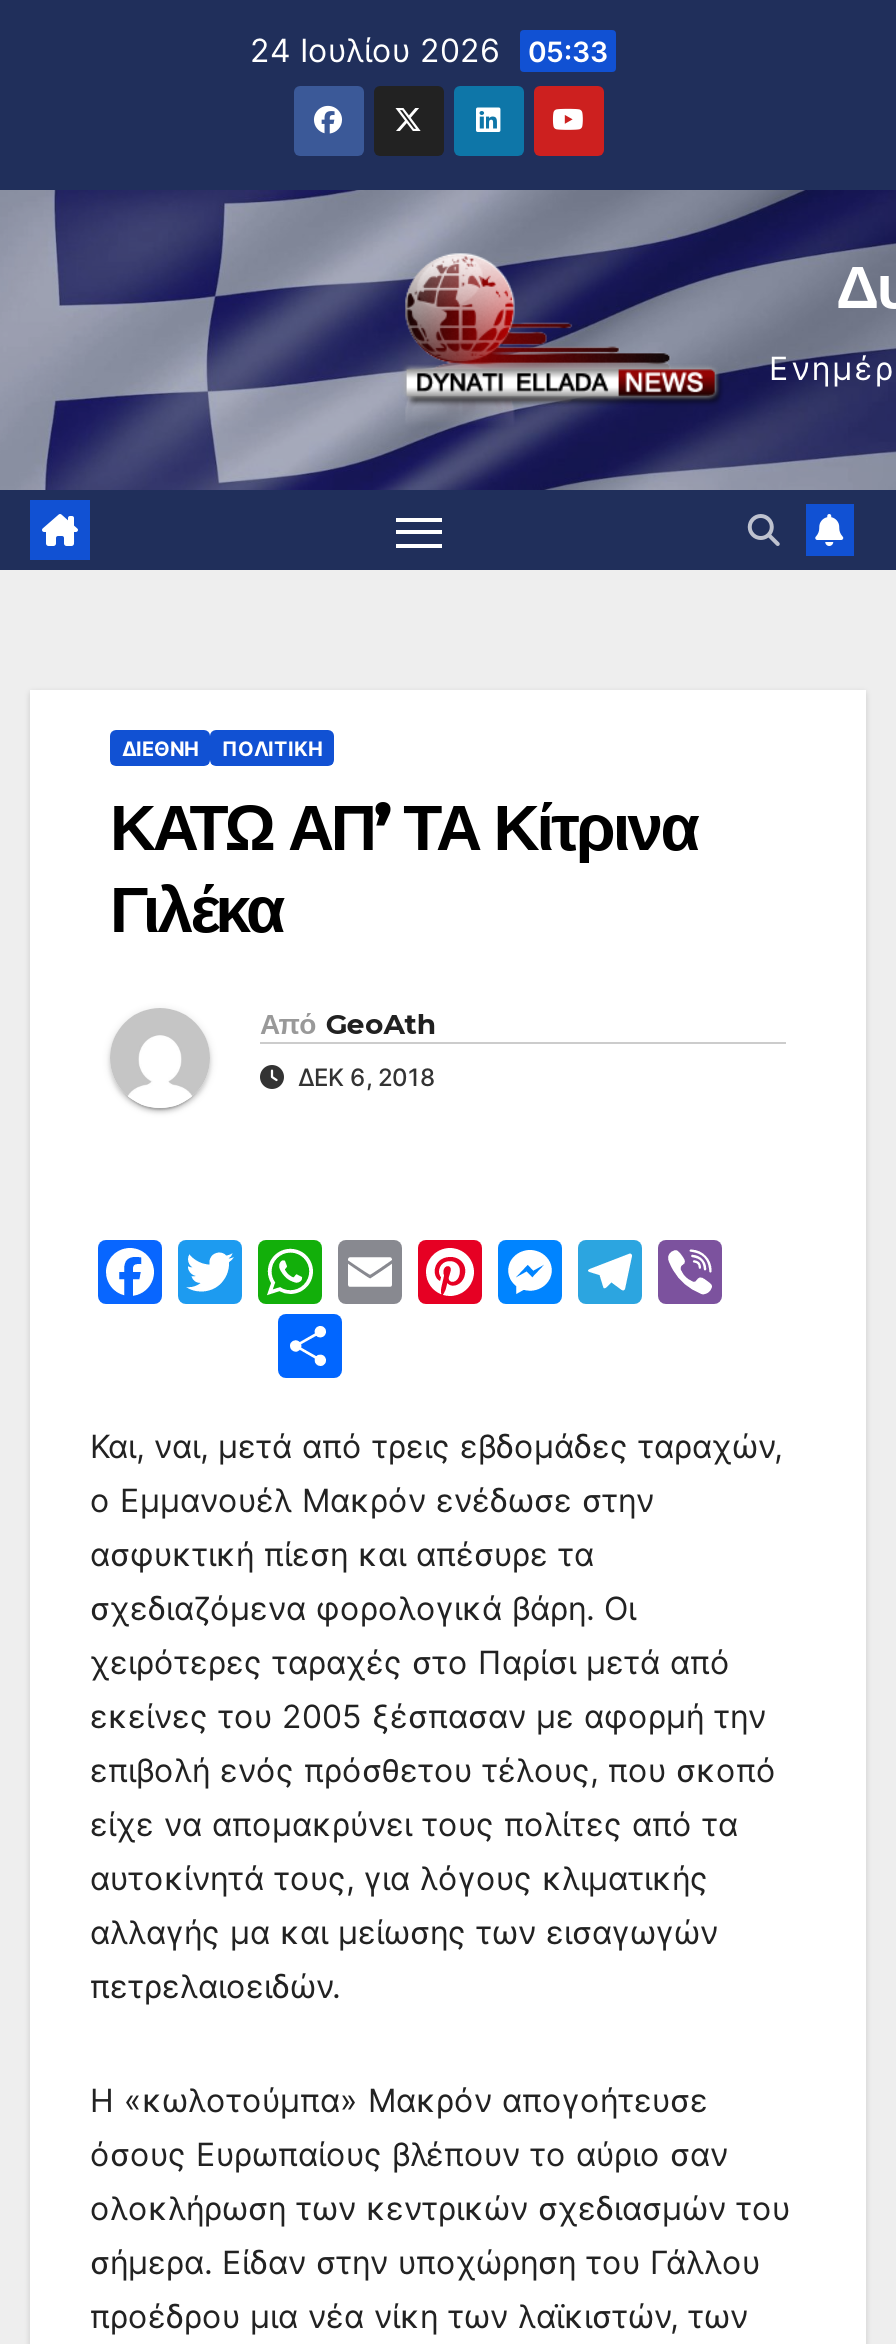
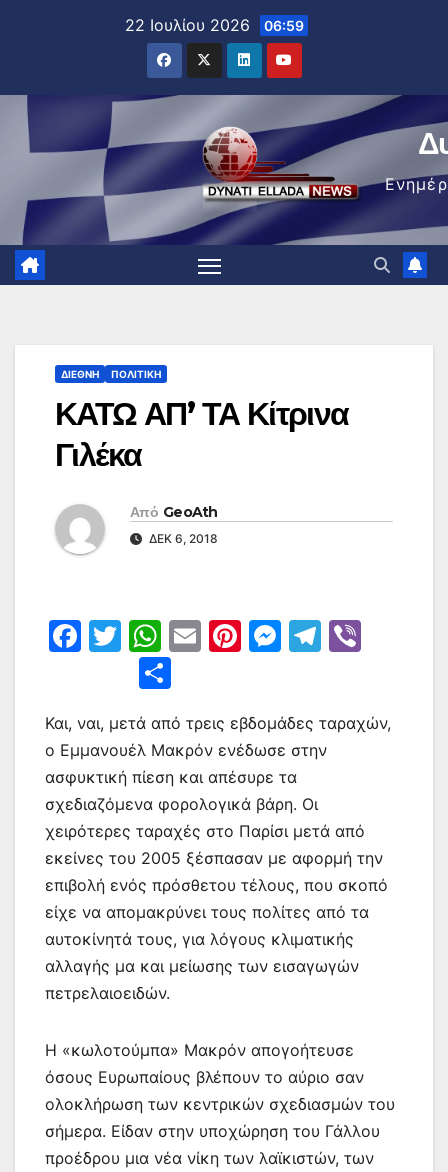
[250,30,608,70] 24 Ιουλίου 2026 05:33 -> [125,15,304,35] 22 Ιουλίου 2026 06:59

